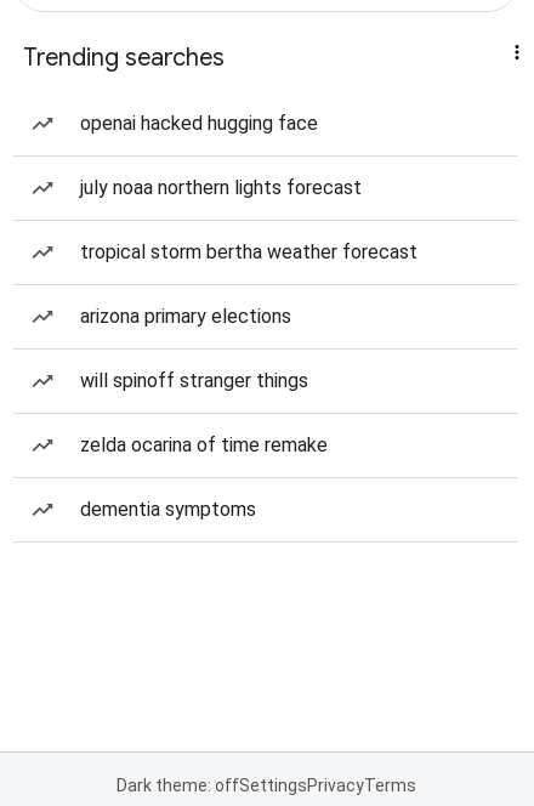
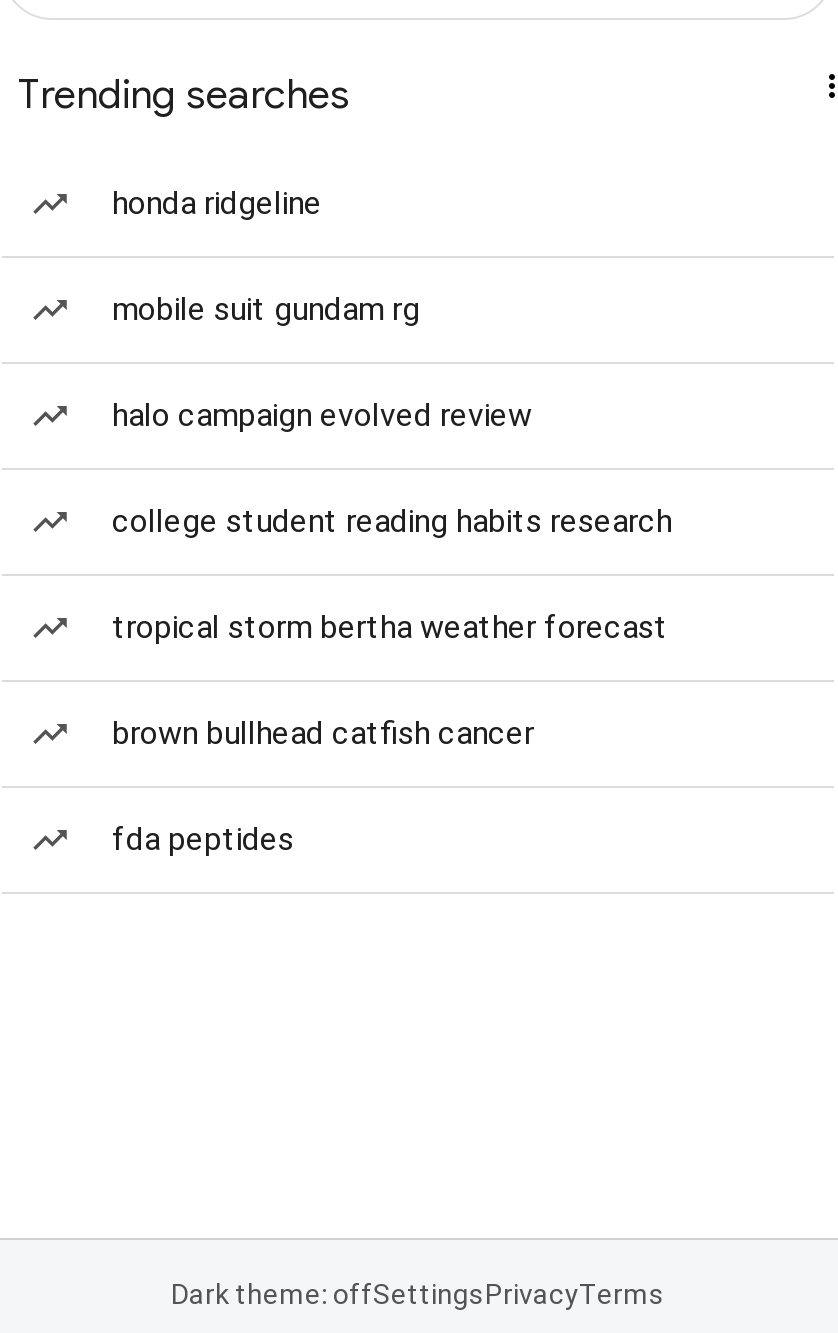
[80,112,362,199] openai hacked hugging face | july noaa northern lights forecast -> [112,184,672,540] honda ridgeline | mobile suit gundam rg | halo campaign evolved review | college student reading habits research
moved [80,240,417,263] -> [112,608,668,646]: tropical storm bertha weather forecast
[80,305,328,521] arizona primary elections | will spinoff stranger things | zelda ocarina of time remake | dementia symptoms -> [112,714,534,858] brown bullhead catfish cancer | fda peptides

